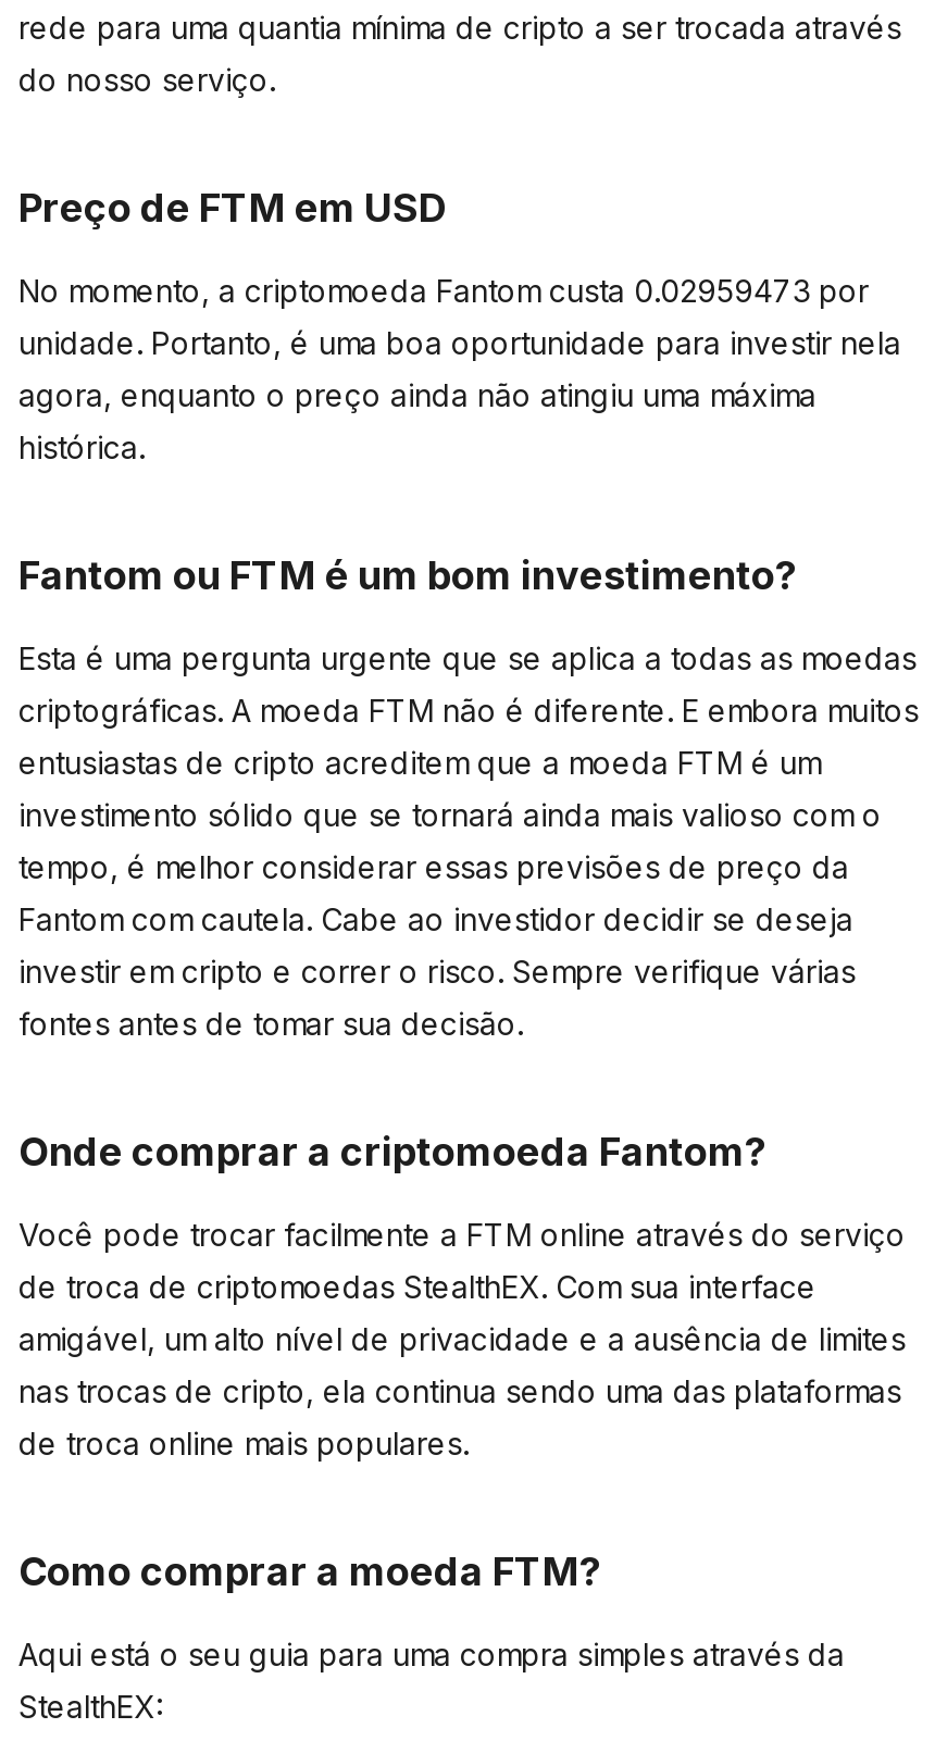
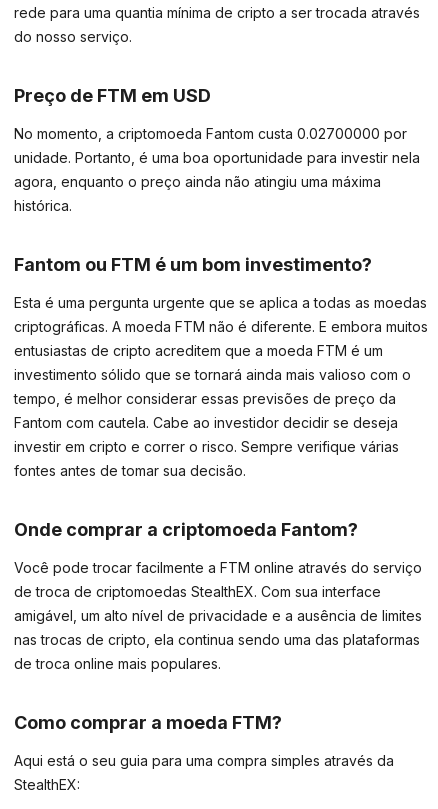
[18,272,869,309] No momento, a criptomoeda Fantom custa 0.02959473 por -> [14,125,407,142] No momento, a criptomoeda Fantom custa 0.02700000 por

